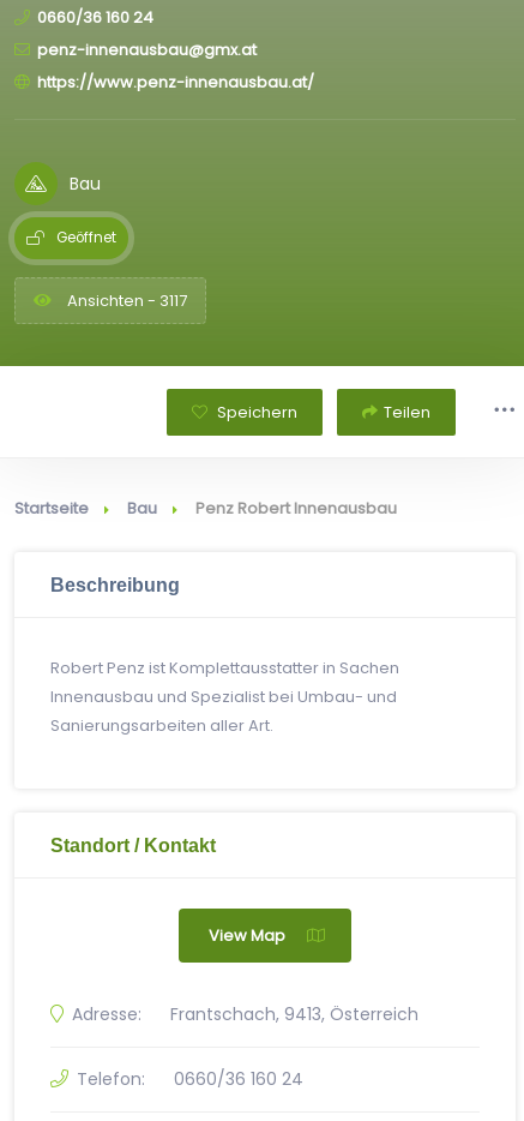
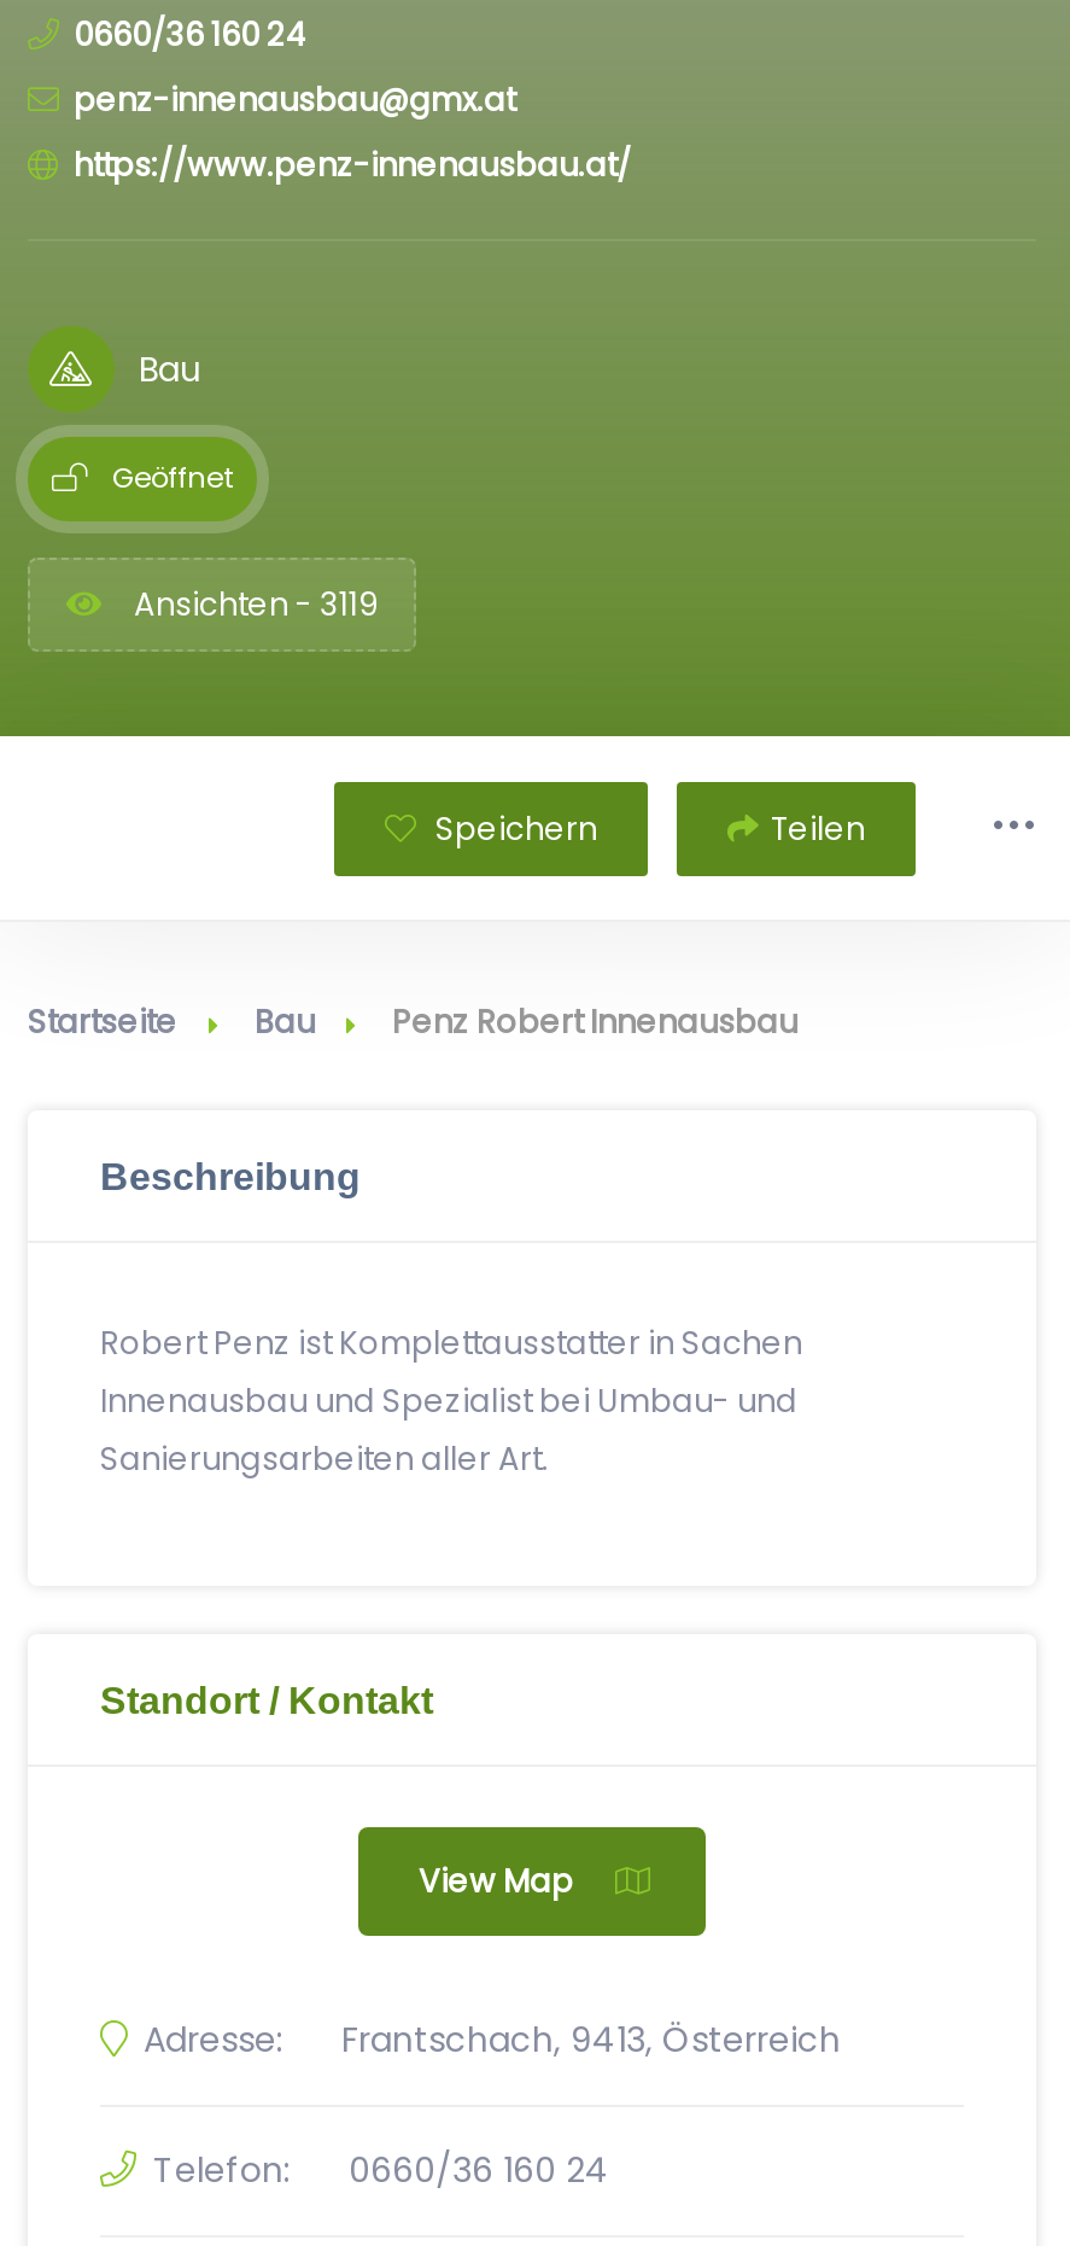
[64,289,187,312] Ansichten - 3117 -> [127,582,378,628] Ansichten - 3119

